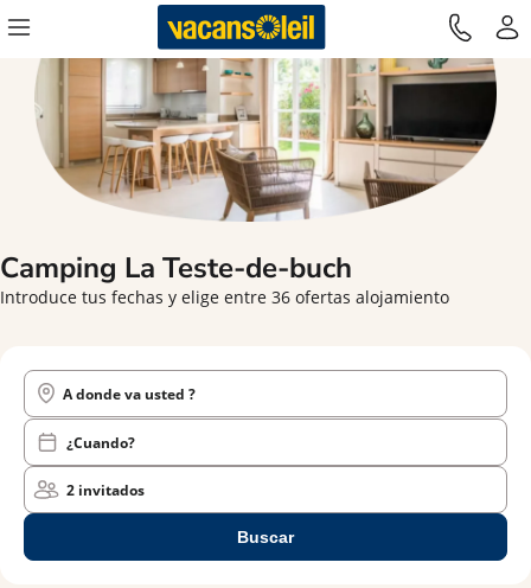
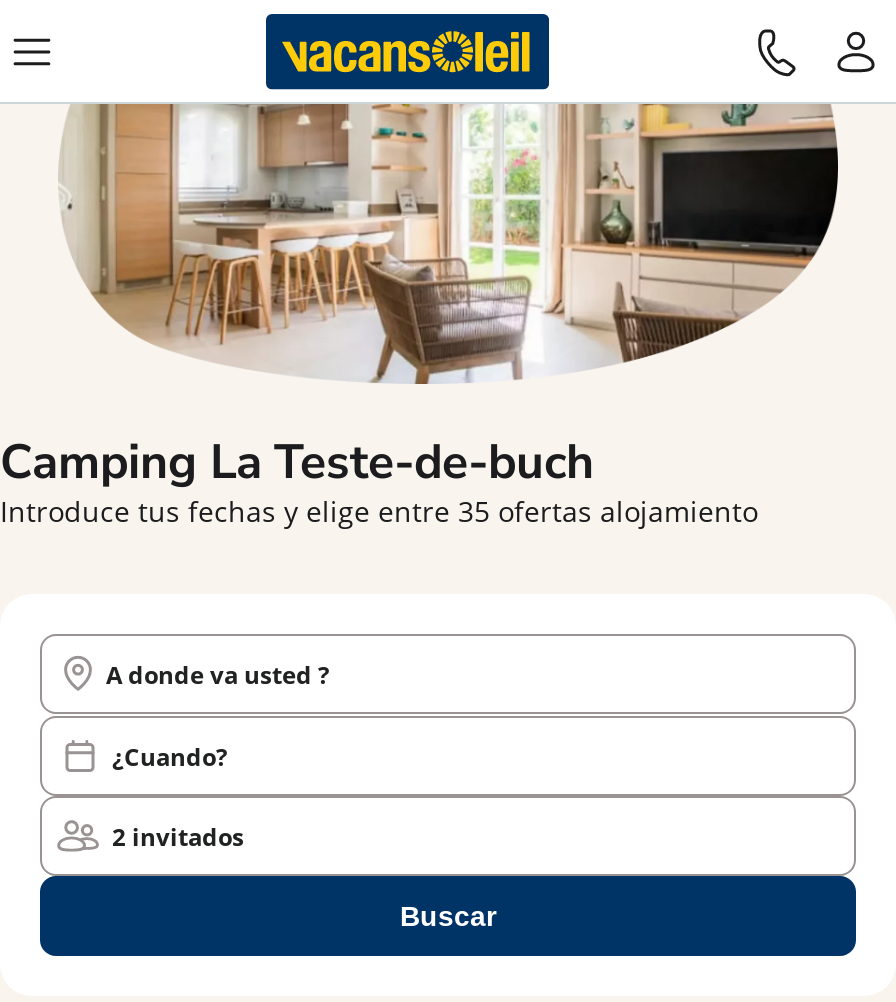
[0,286,449,308] Introduce tus fechas y elige entre 36 ofertas alojamiento -> [0,492,758,530] Introduce tus fechas y elige entre 35 ofertas alojamiento

